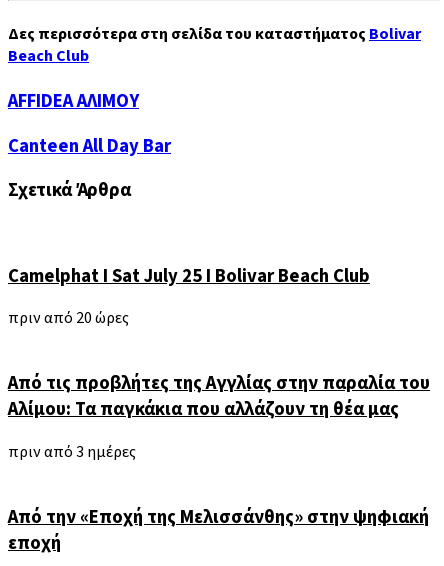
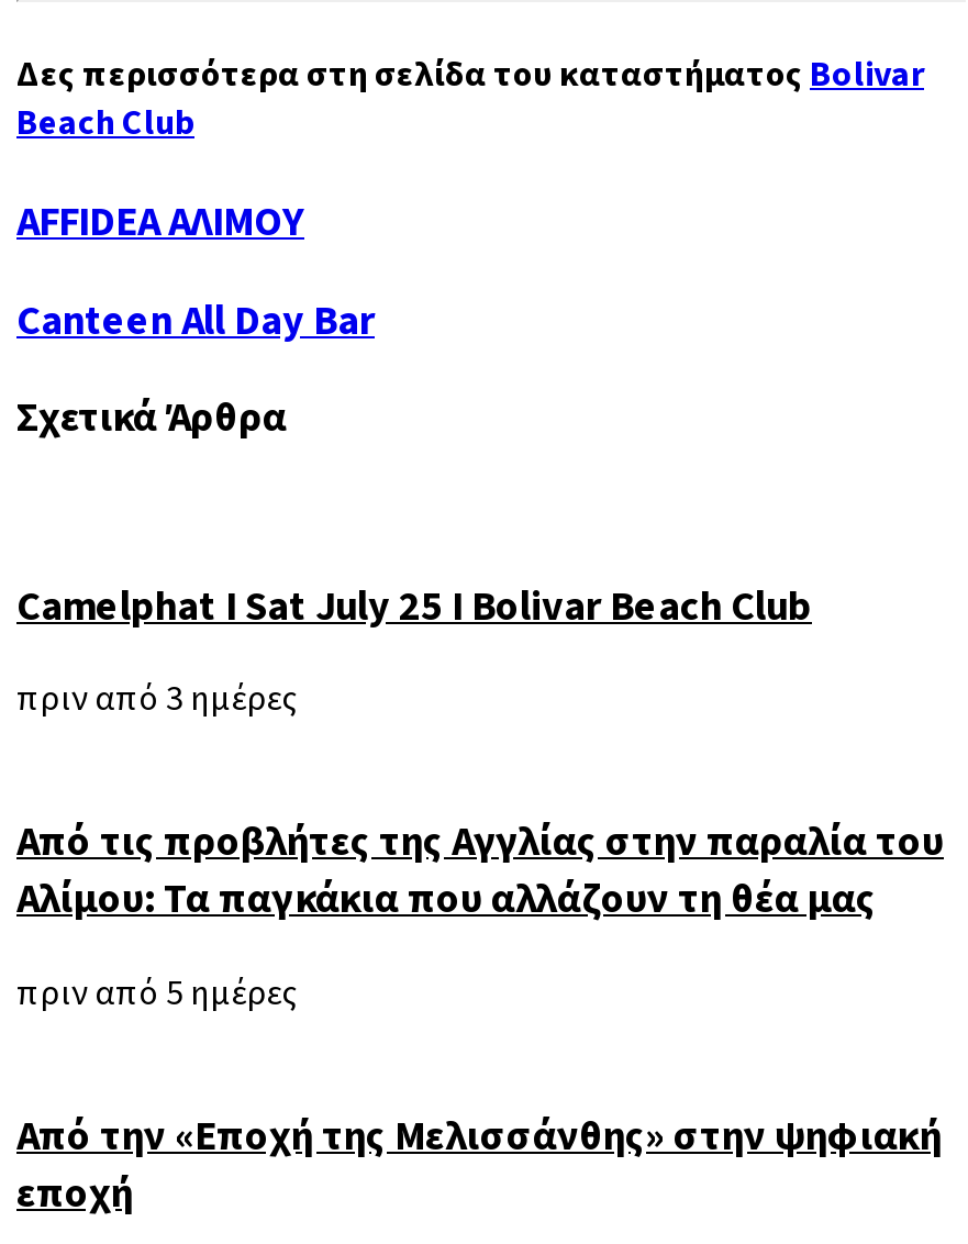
[8,307,129,329] πριν από 20 ώρες -> none
none -> [16,969,298,1017] πριν από 5 ημέρες
moved [8,441,136,463] -> [16,676,298,724]: πριν από 3 ημέρες

